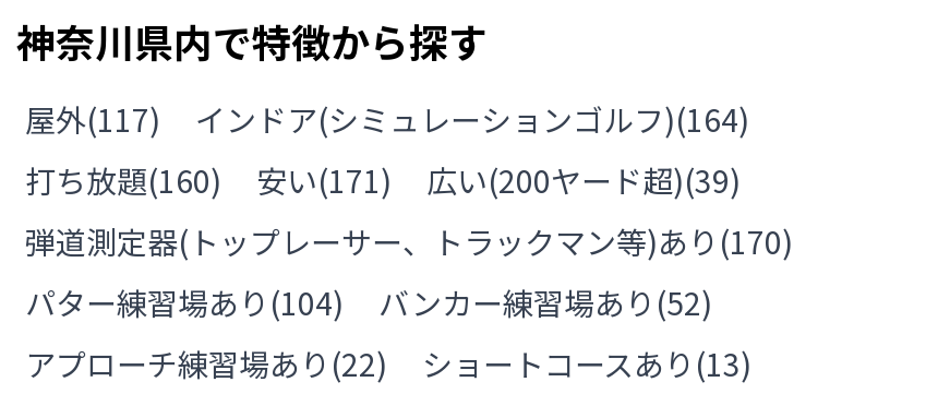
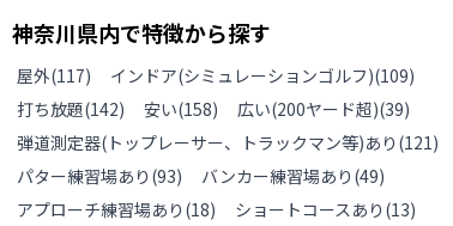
[195,97,749,141] インドア(シミュレーションゴルフ)(164) -> [110,63,415,87] インドア(シミュレーションゴルフ)(109)
[25,158,221,202] 打ち放題(160) -> [17,97,125,121] 打ち放題(142)
[256,158,392,202] 安い(171) -> [144,97,218,121] 安い(158)
[25,219,793,263] 弾道測定器(トップレーサー、トラックマン等)あり(170) -> [17,130,439,154] 弾道測定器(トップレーサー、トラックマン等)あり(121)
[25,280,344,324] パター練習場あり(104) -> [17,164,182,188] パター練習場あり(93)
[378,280,712,324] バンカー練習場あり(52) -> [201,164,385,188] バンカー練習場あり(49)
[25,342,387,385] アプローチ練習場あり(22) -> [17,197,216,221] アプローチ練習場あり(18)

